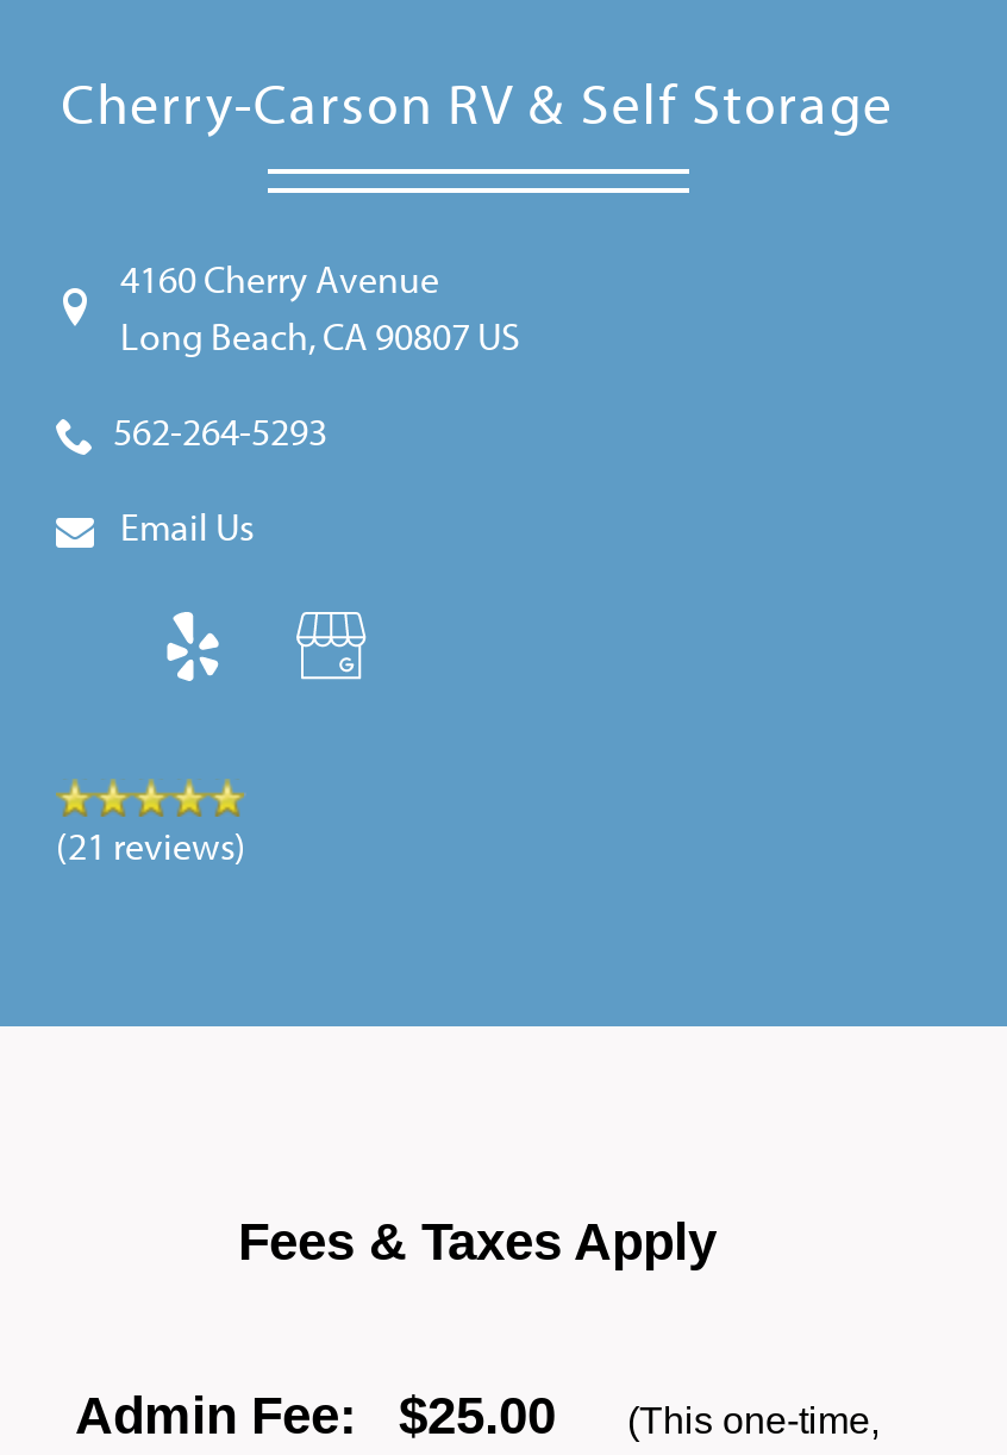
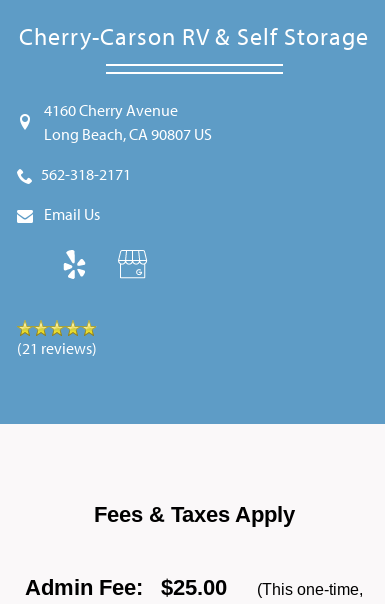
[113,407,327,455] 562-264-5293 -> [41,164,131,184] 562-318-2171

